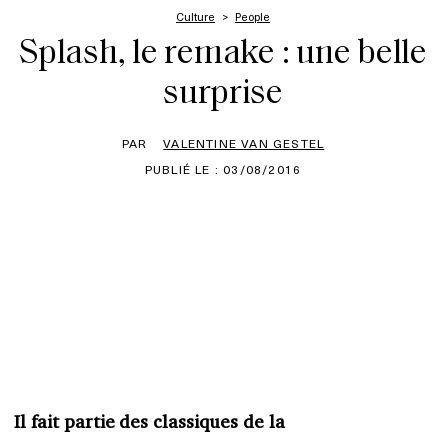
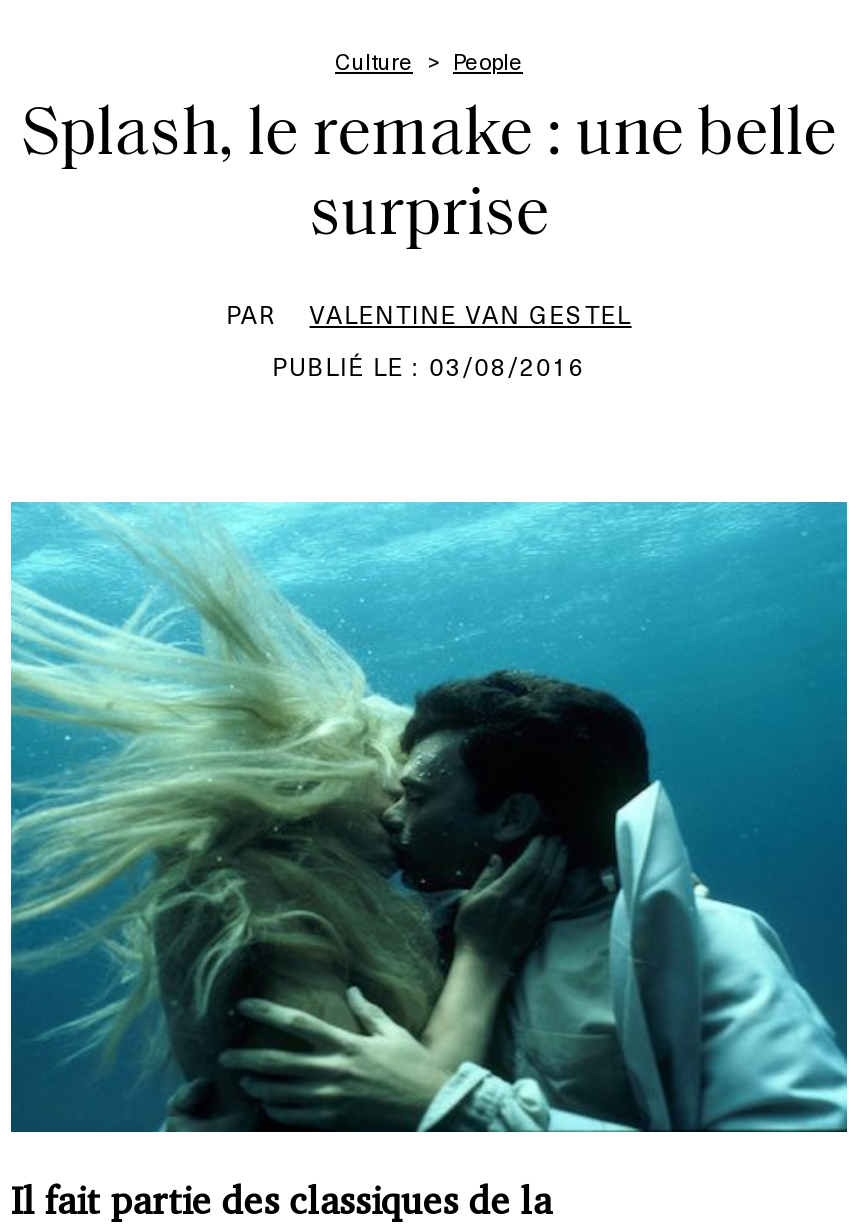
none -> [9,499,849,1135] [image]

